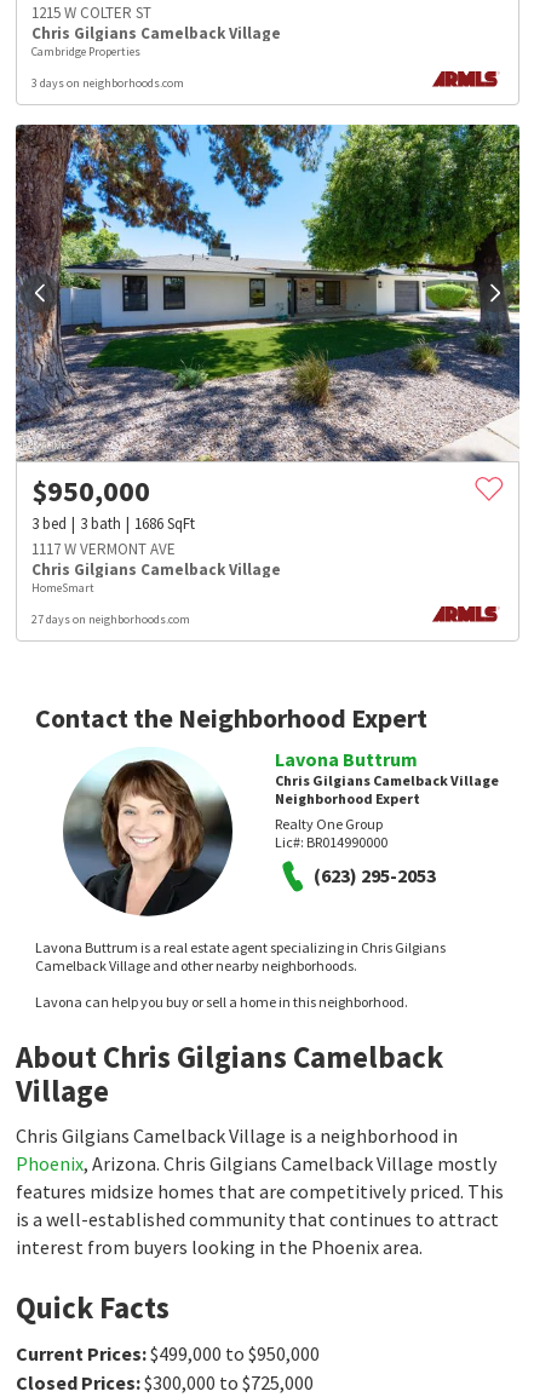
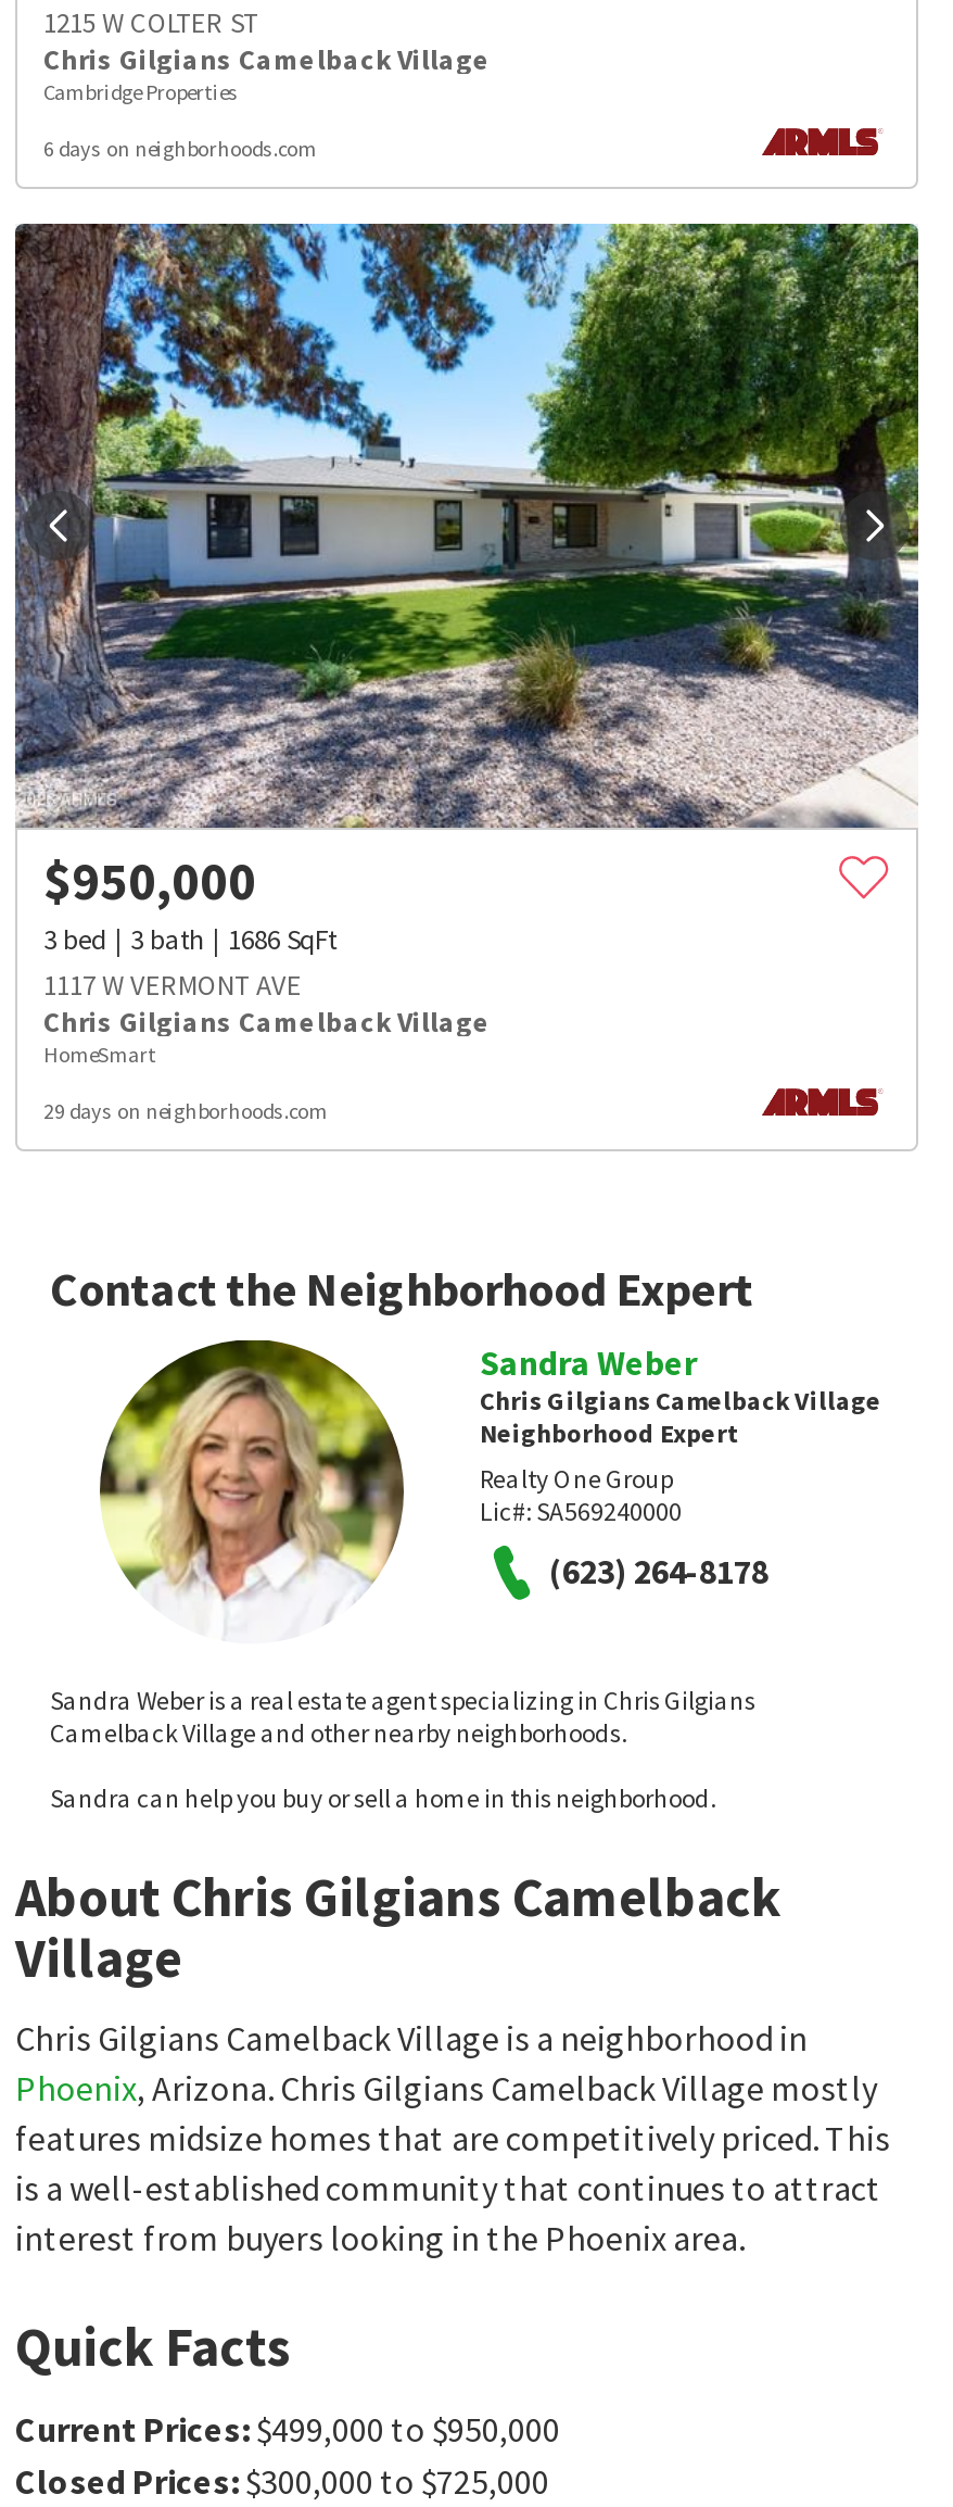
[31,75,184,91] 3 days on neighborhoods.com -> [43,135,317,164] 6 days on neighborhoods.com
[31,611,190,627] 27 days on neighborhoods.com -> [43,1096,328,1125] 29 days on neighborhoods.com
[35,747,446,956] [image] | Lavona Buttrum is a real estate agent specializing in Chris Gilgians -> [50,1338,755,1716] [image] | Sandra Weber is a real estate agent specializing in Chris Gilgians
[275,747,418,771] Lavona Buttrum -> [480,1340,697,1383] Sandra Weber
[275,833,387,851] Lic#: BR014990000 -> [480,1494,682,1527] Lic#: SA569240000
[314,863,436,888] (623) 295-2053 -> [549,1549,768,1593] (623) 264-8178
[35,992,408,1010] Lavona can help you buy or sell a home in this neighborhood. -> [50,1781,716,1813] Sandra can help you buy or sell a home in this neighborhood.

